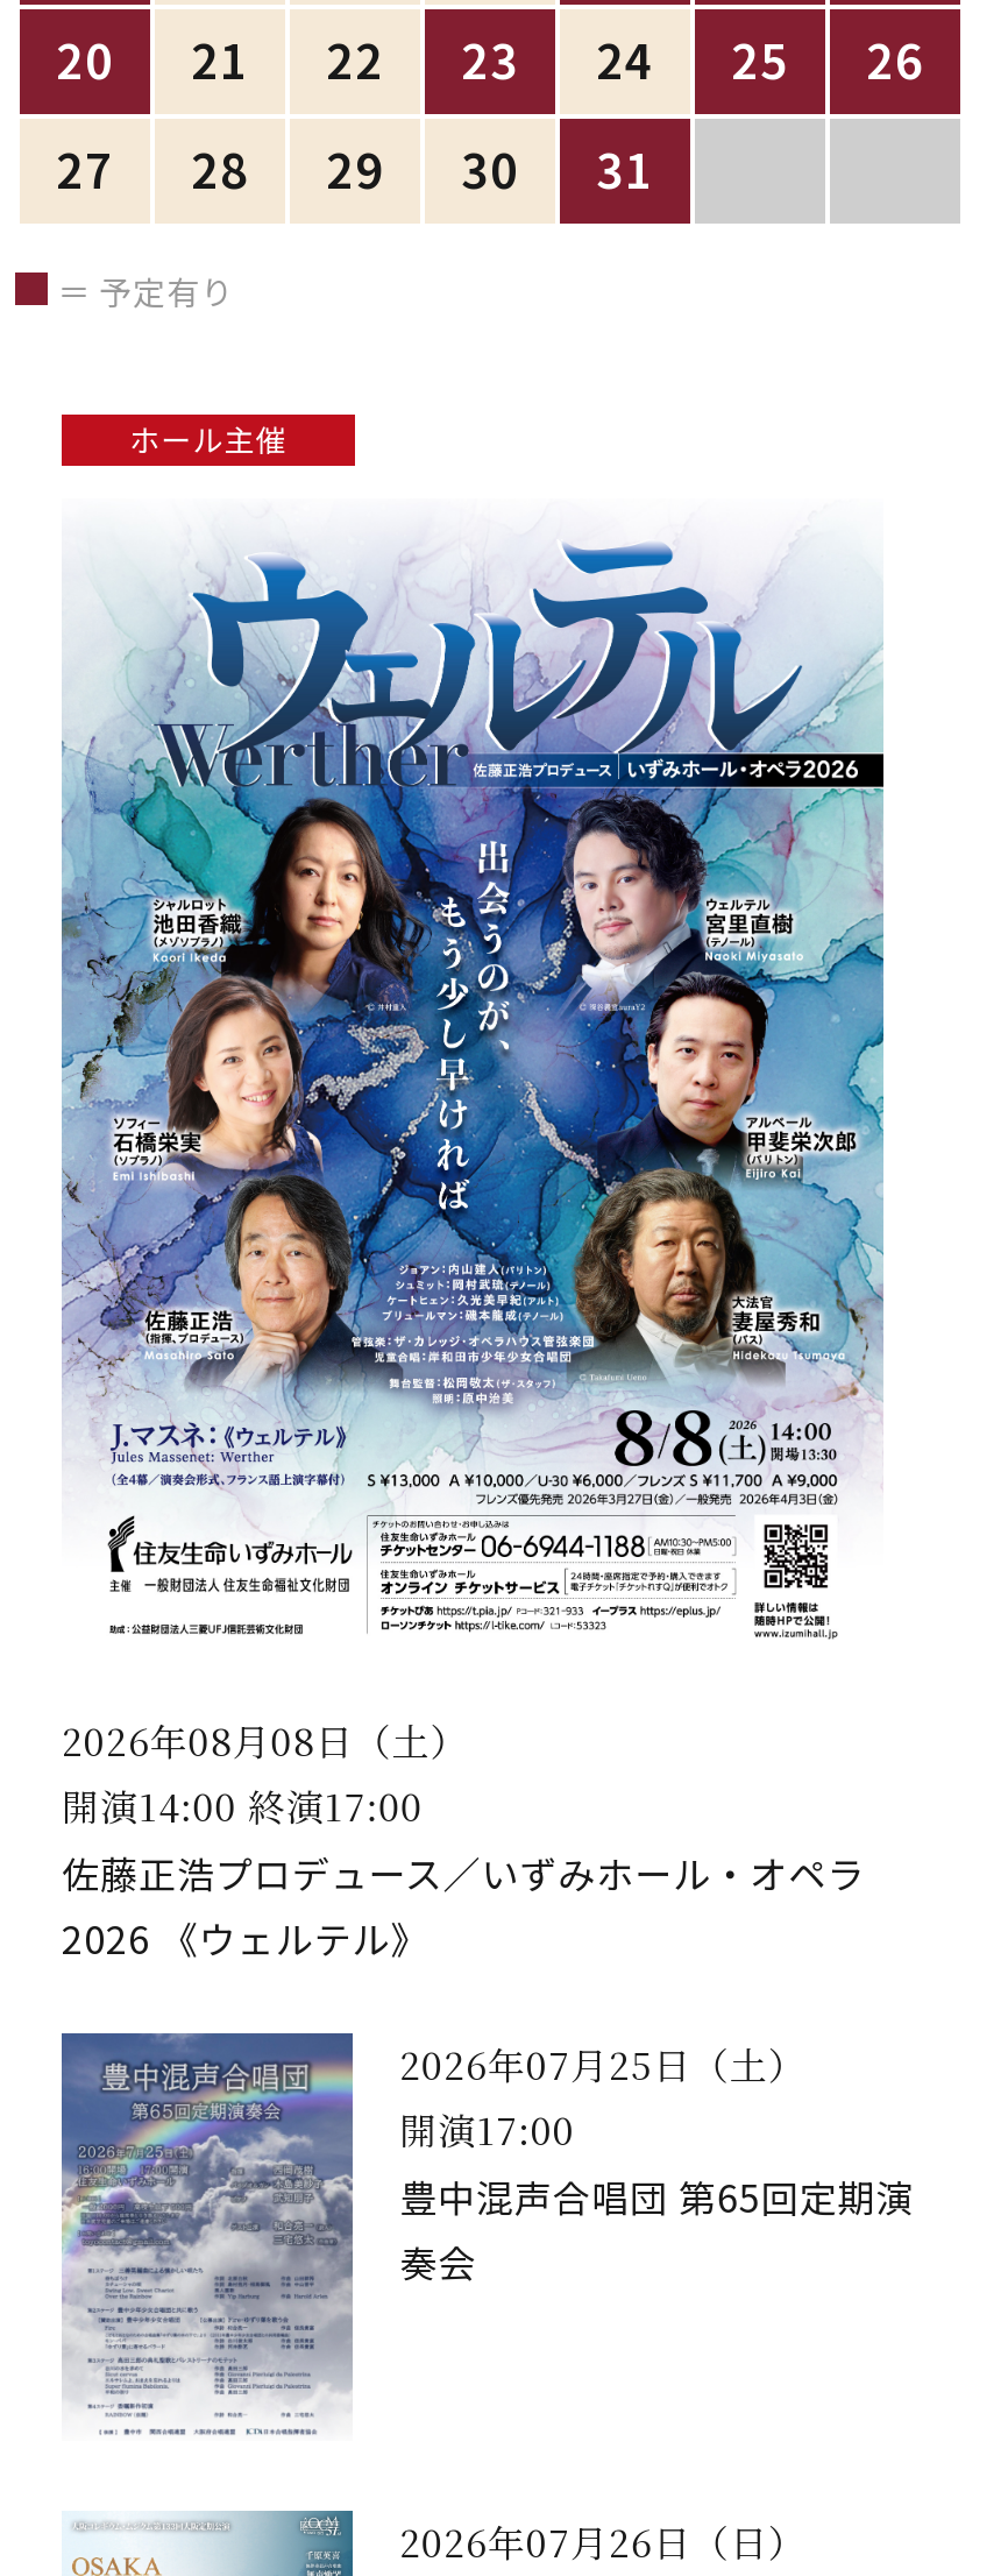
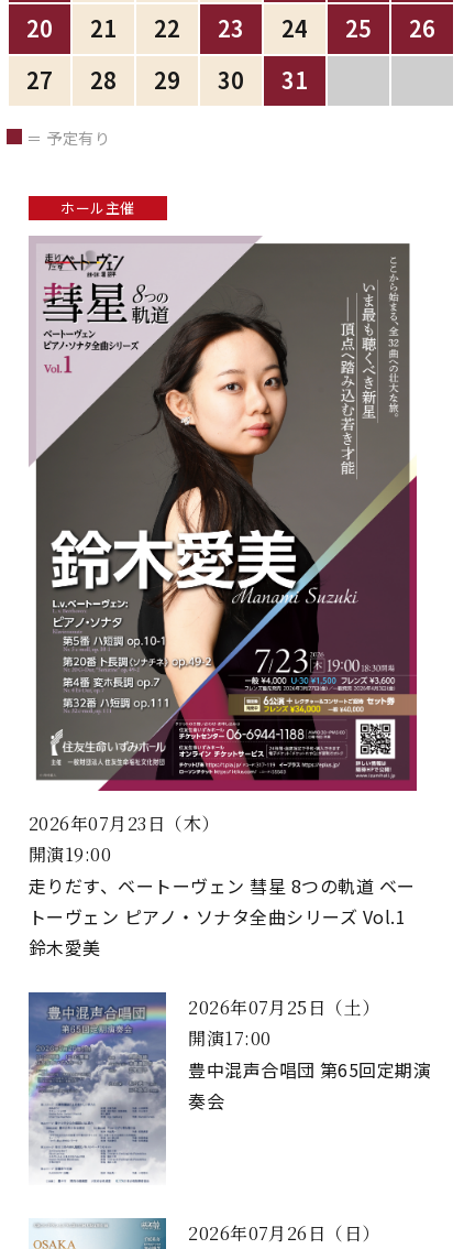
[59,501,886,1967] [image] | 2026年08月08日（土） | 開演14:00 終演17:00 | 佐藤正浩プロデュース／いずみホール・オペラ | 2026 《ウェルテル》 -> [29,236,418,961] [image] | 2026年07月23日（木） | 開演19:00 | 走りだす、ベートーヴェン 彗星 8つの軌道 ベー | トーヴェン ピアノ・ソナタ全曲シリーズ Vol.1 | 鈴木愛美

